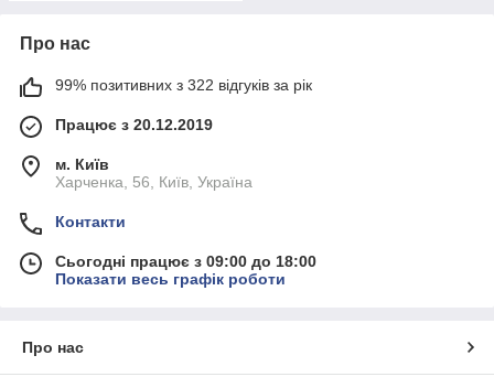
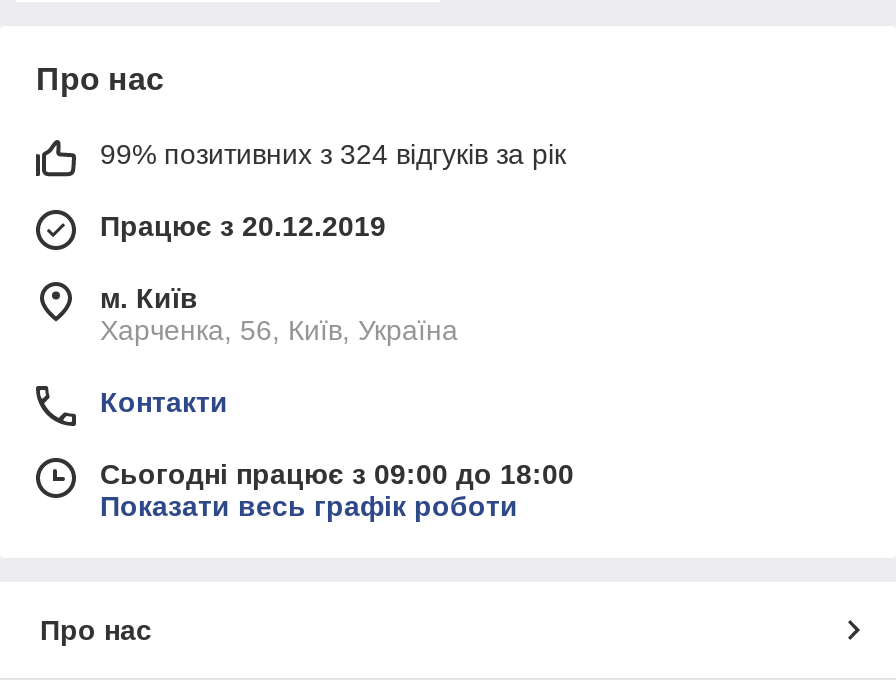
[55,76,312,93] 99% позитивних з 322 відгуків за рік -> [100,138,566,170] 99% позитивних з 324 відгуків за рік

